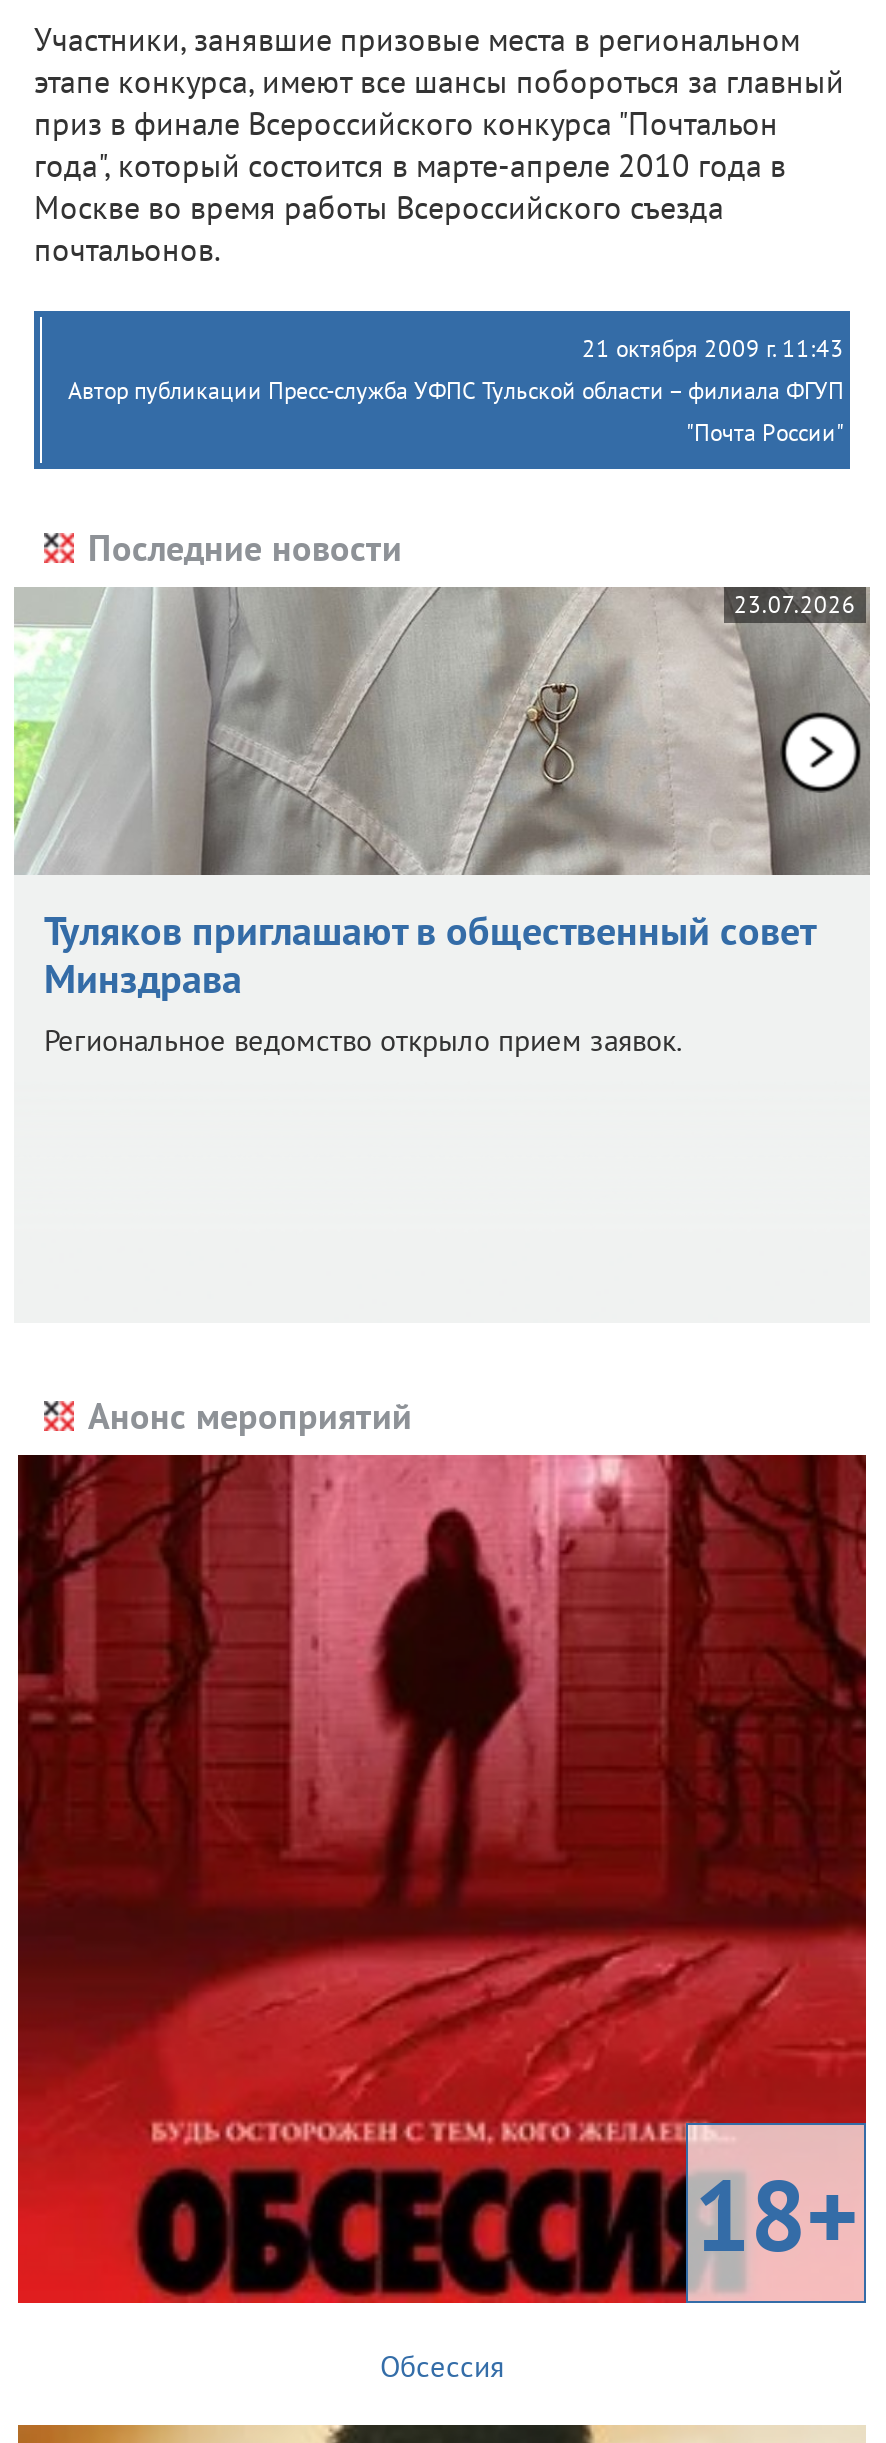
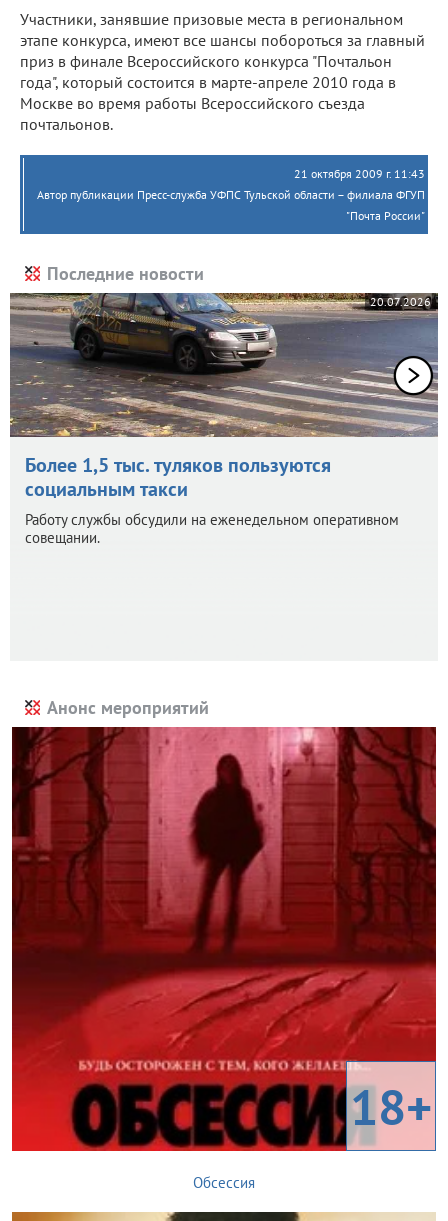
[12,587,870,875] [image] | 23.07.2026 -> [9,292,438,438] [image] | 20.07.2026
[44,905,814,1059] Туляков приглашают в общественный совет | Минздрава | Региональное ведомство открыло прием заявок. -> [25,452,399,547] Более 1,5 тыс. туляков пользуются | социальным такси | Работу службы обсудили на еженедельном оперативном | совещании.

